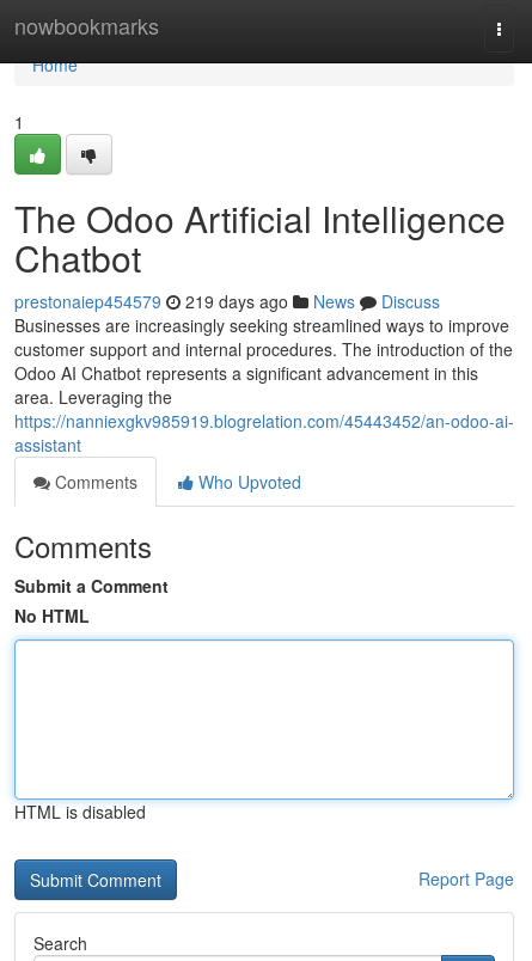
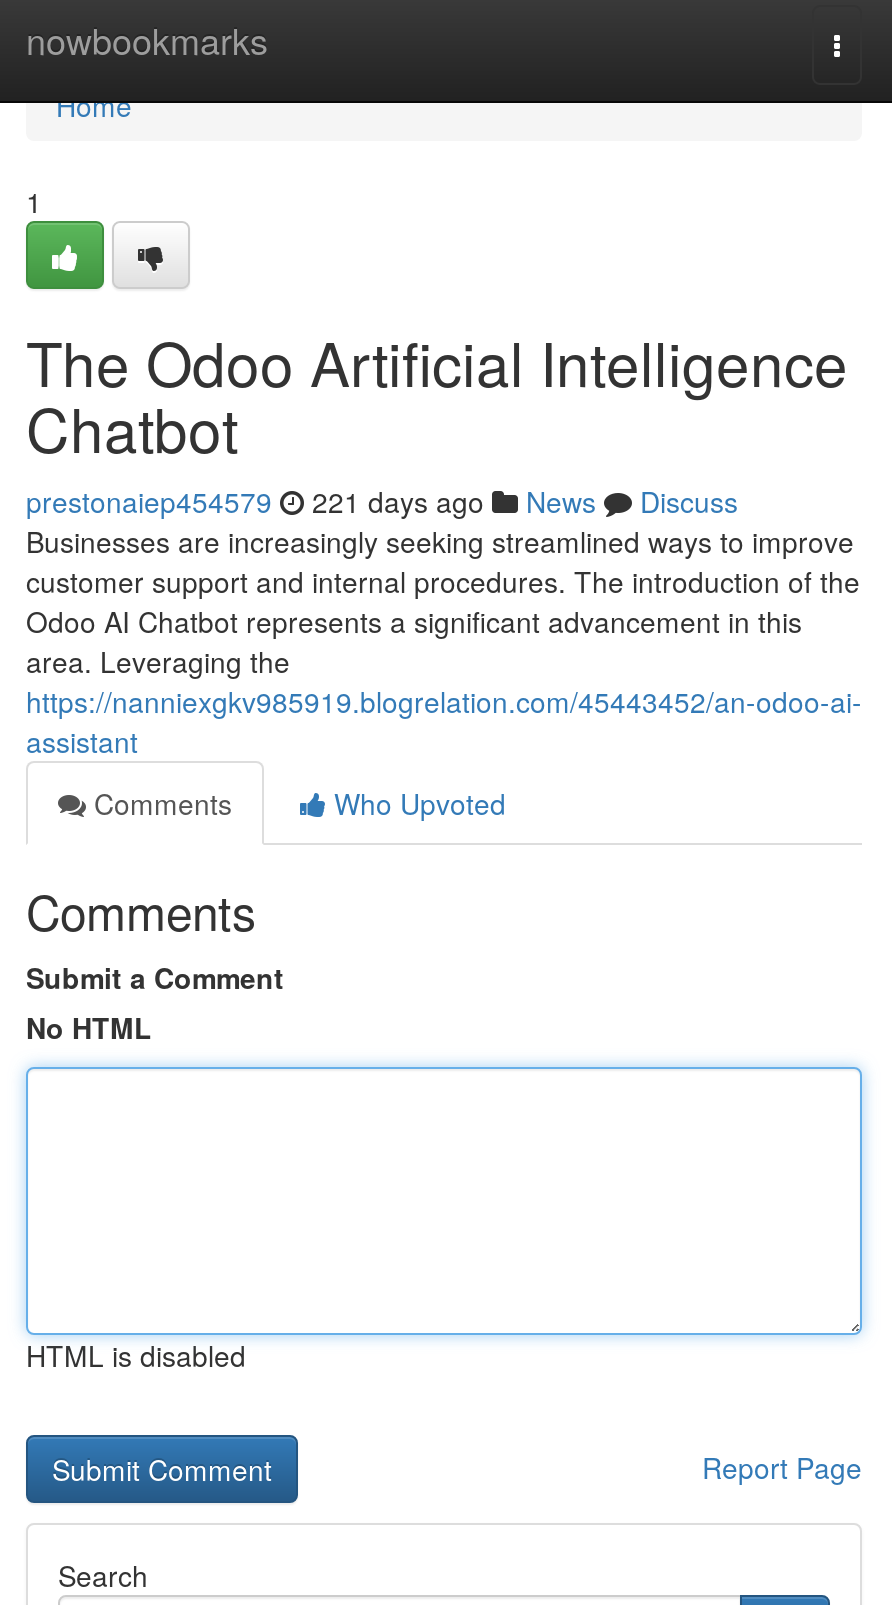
[14,289,440,313] prestonaiep454579 219 days ago News Discuss -> [26,481,738,521] prestonaiep454579 221 days ago News Discuss

